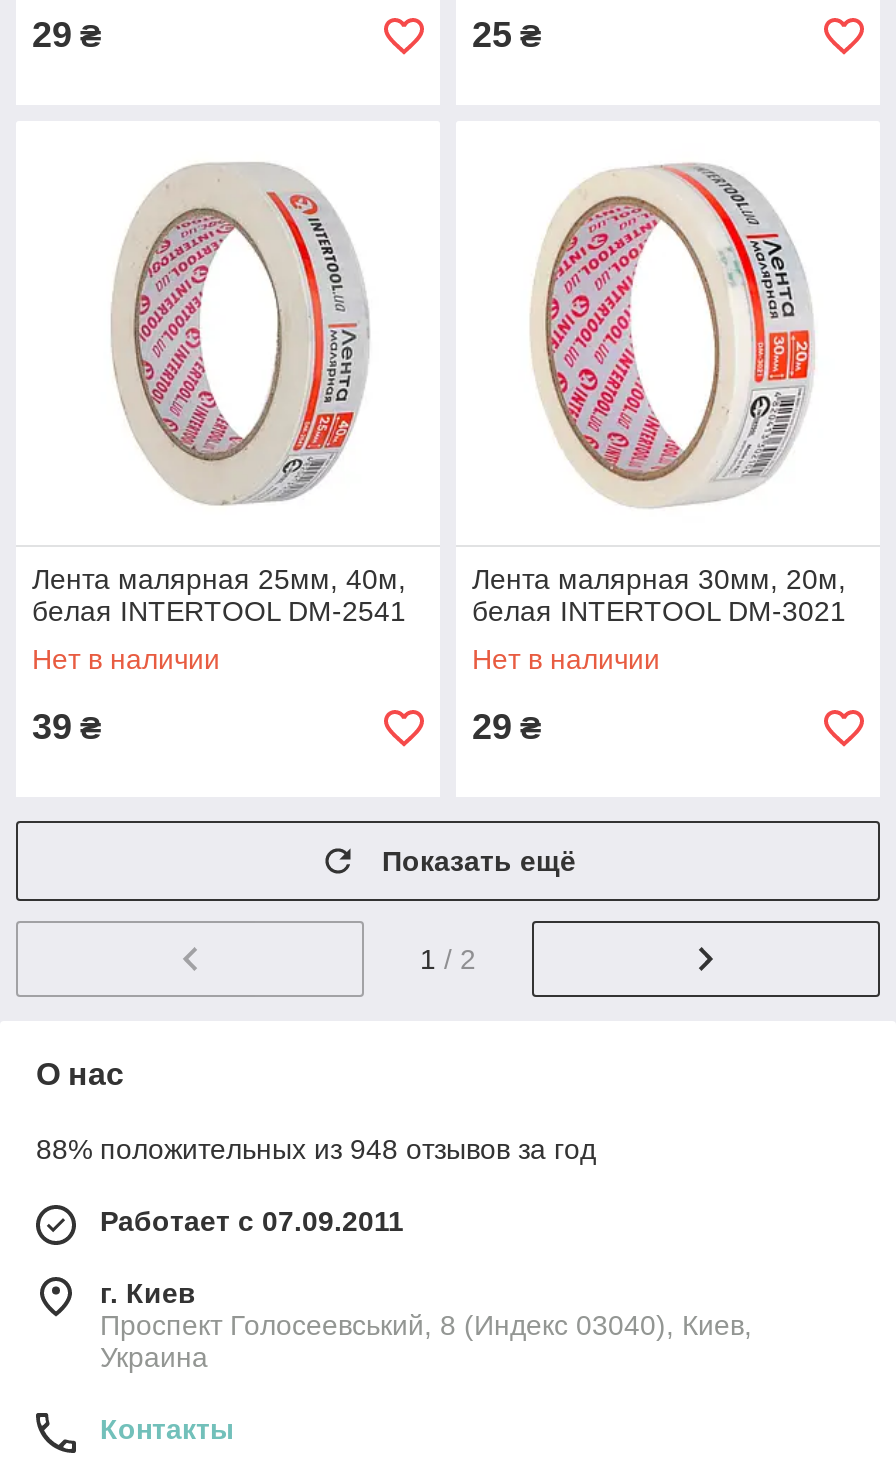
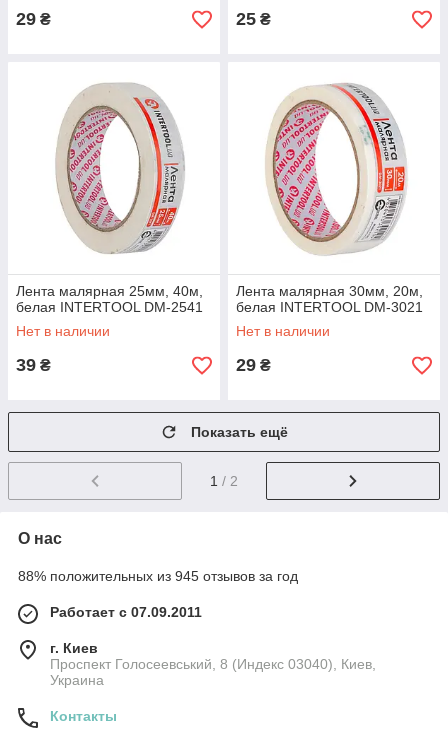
[36,1133,596,1165] 88% положительных из 948 отзывов за год -> [18,568,298,584] 88% положительных из 945 отзывов за год

